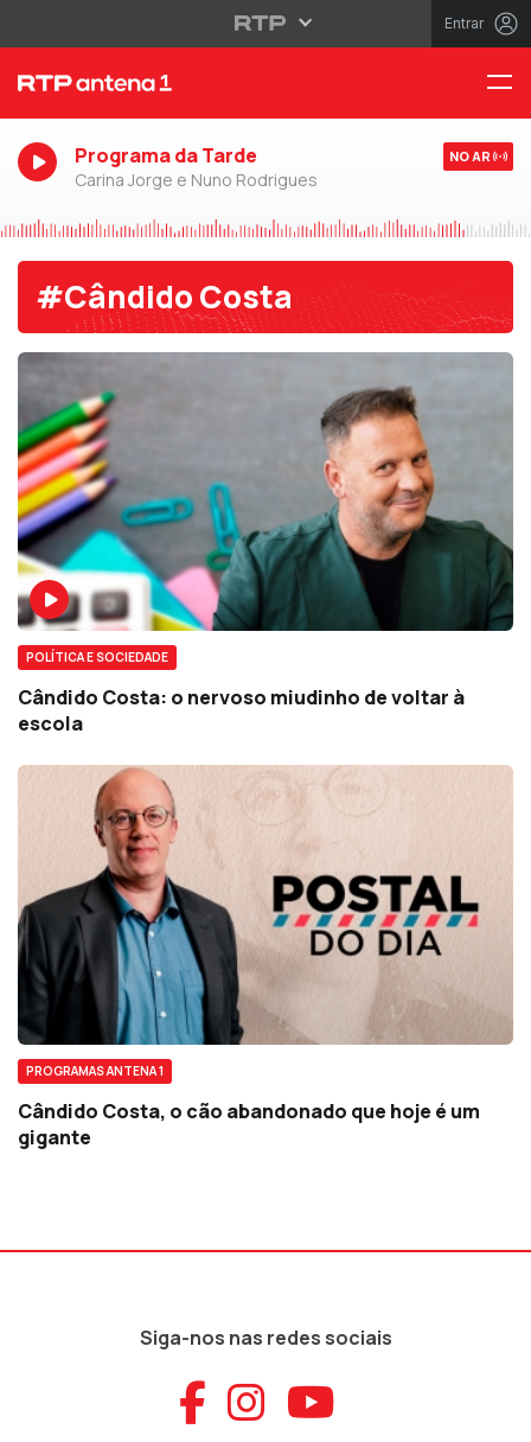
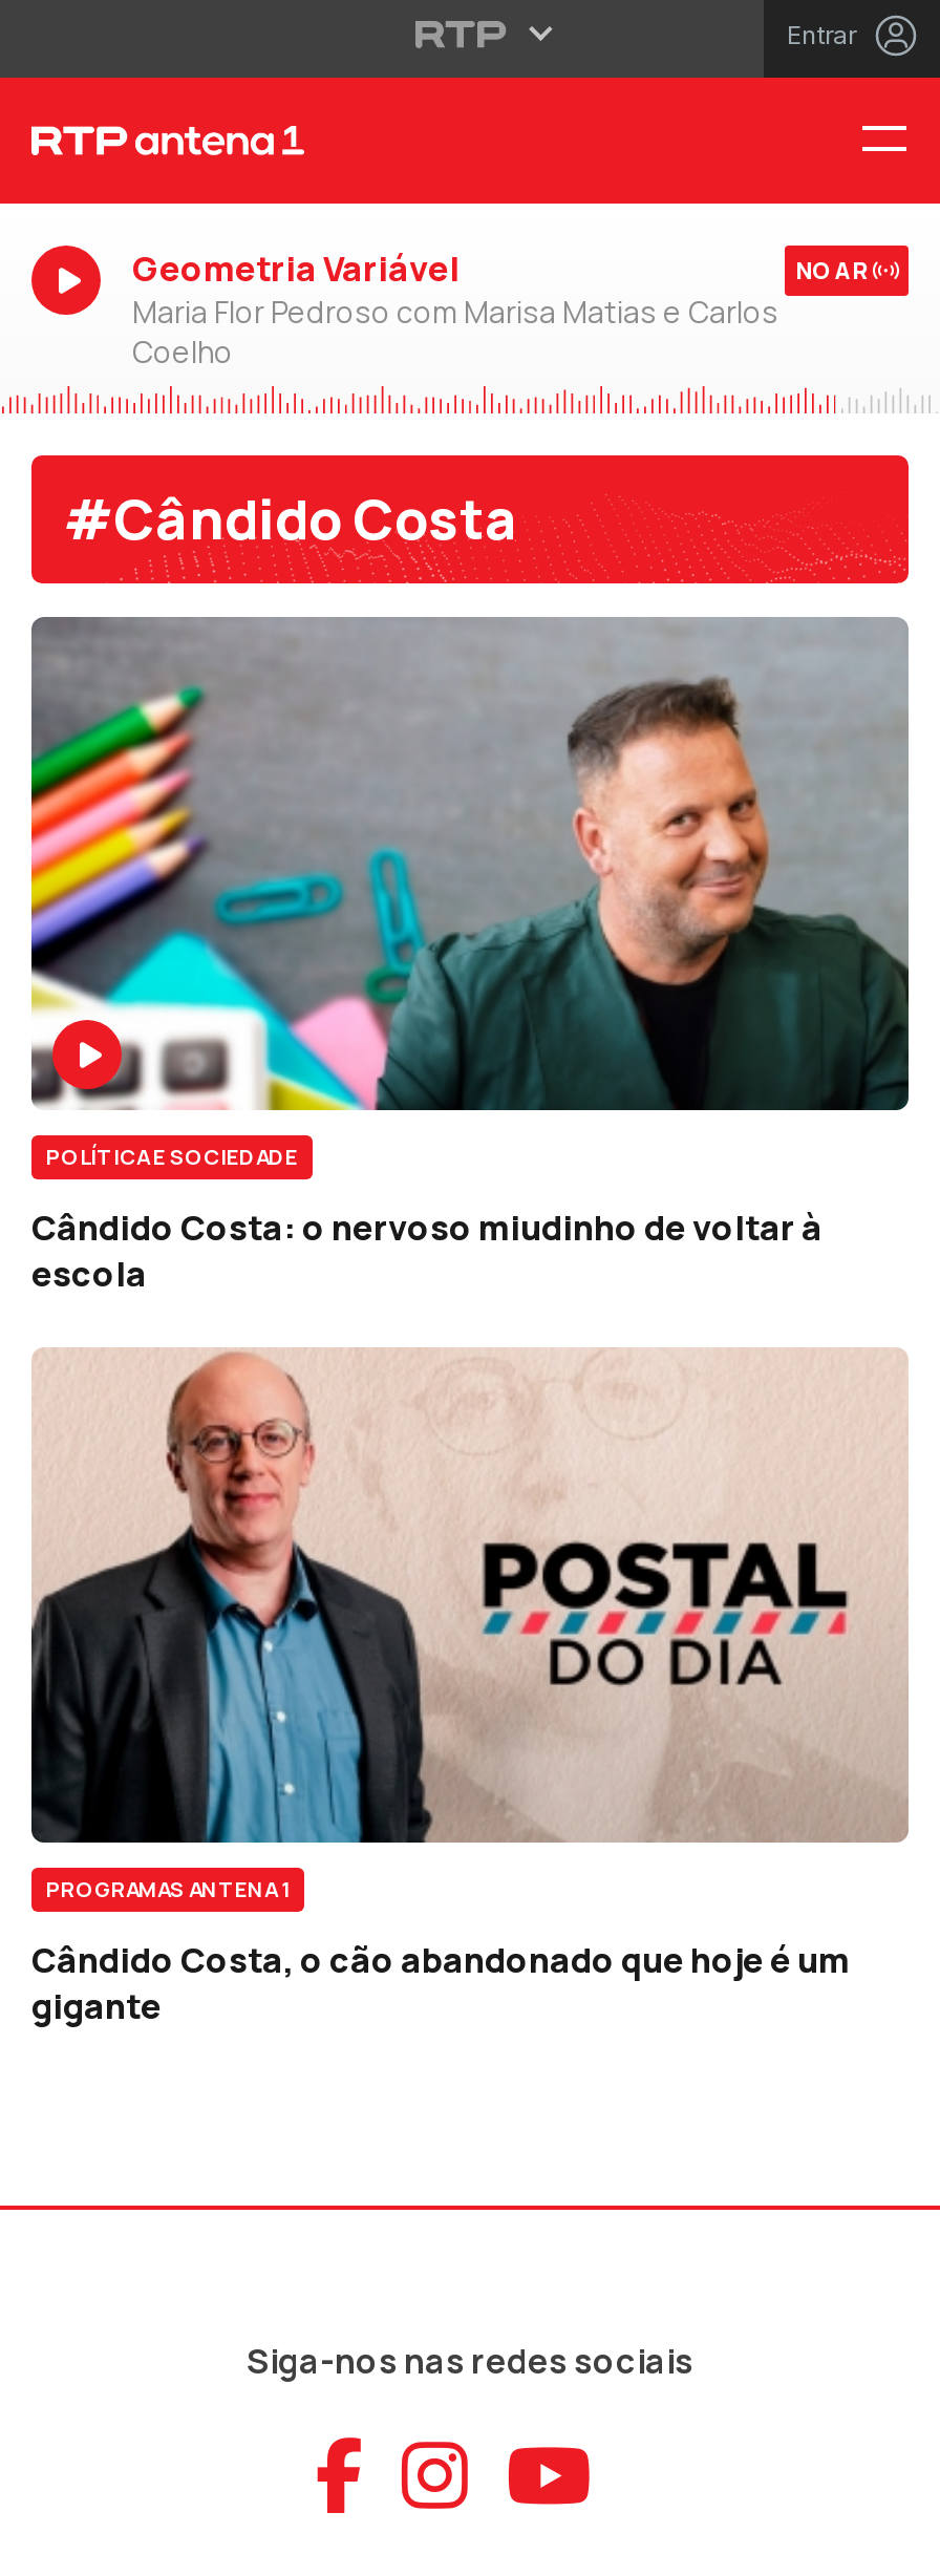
[75,142,318,191] Programa da Tarde | Carina Jorge e Nuno Rodrigues -> [132,246,778,371] Geometria Variável | Maria Flor Pedroso com Marisa Matias e Carlos | Coelho

